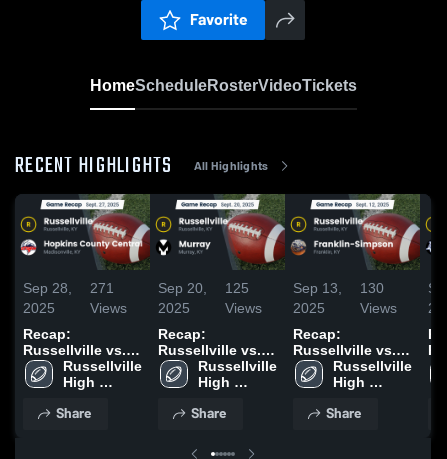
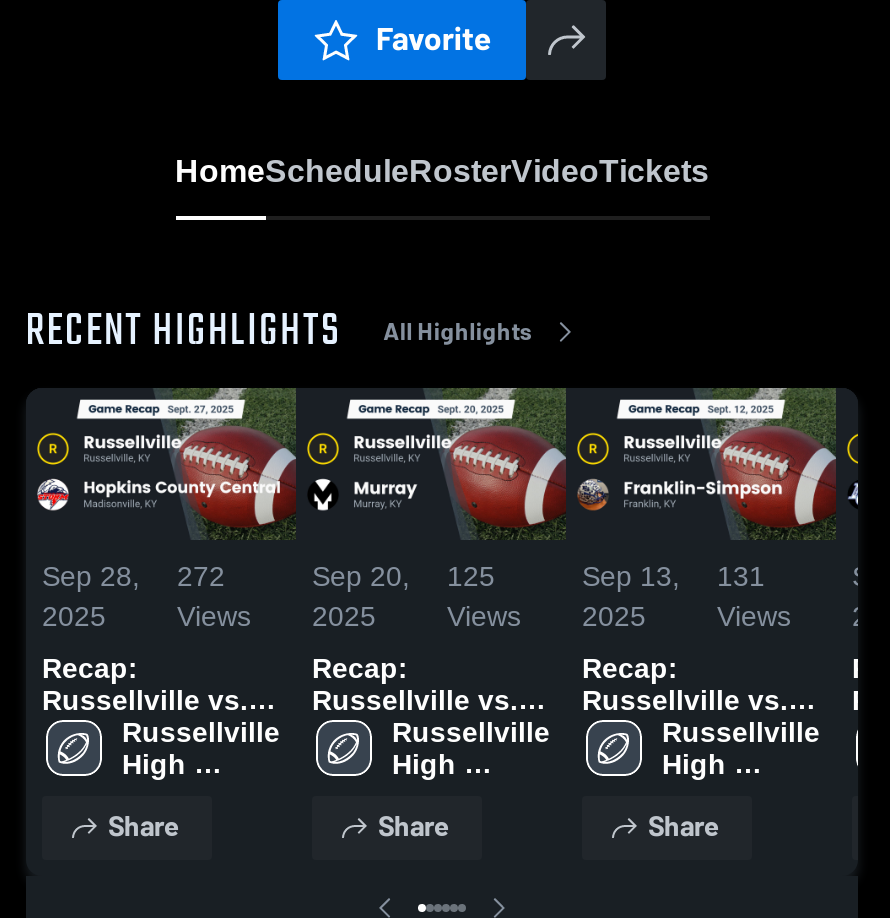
[23,280,114,296] Sep 28, 271 -> [42,560,225,592] Sep 28, 272
[293,280,384,296] Sep 13, 130 -> [582,560,765,592] Sep 13, 131

